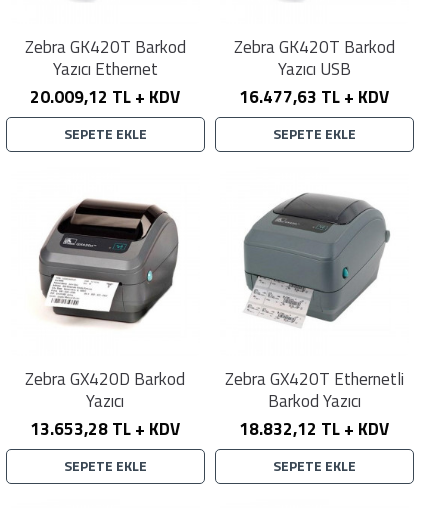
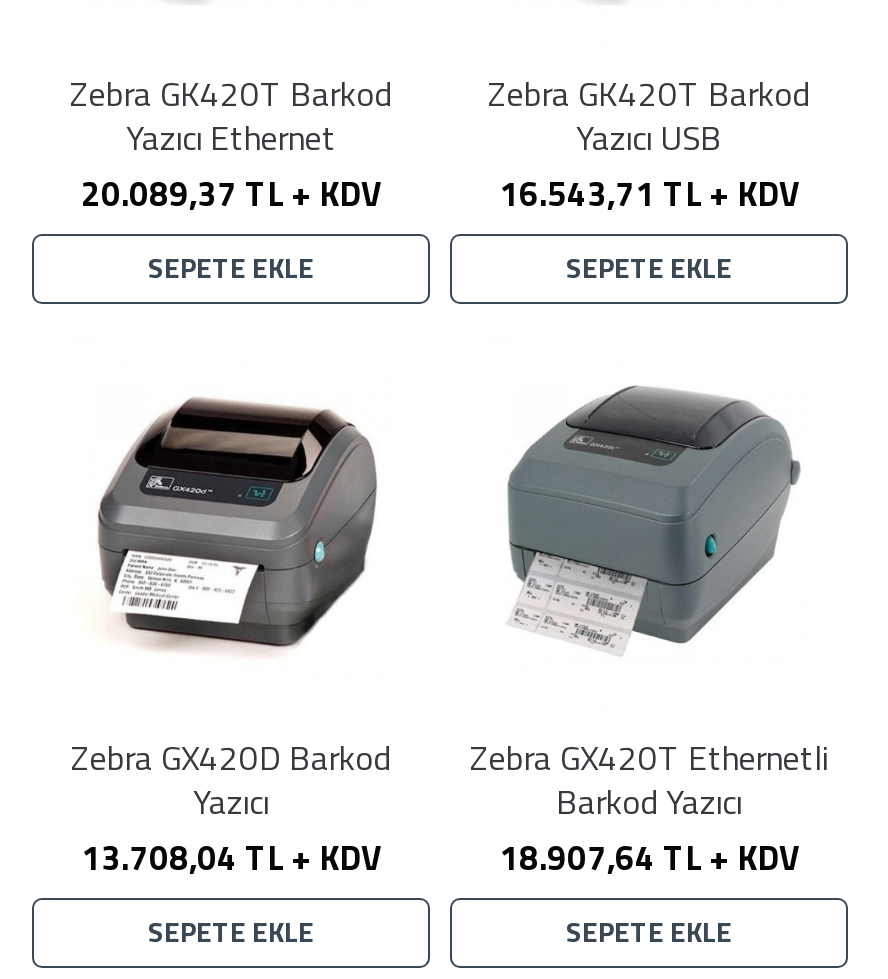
[30,84,180,110] 20.009,12 TL + KDV -> [81,168,381,220] 20.089,37 TL + KDV
[239,84,389,110] 16.477,63 TL + KDV -> [499,168,799,220] 16.543,71 TL + KDV
[30,416,180,442] 13.653,28 TL + KDV -> [81,832,381,884] 13.708,04 TL + KDV
[239,416,389,442] 18.832,12 TL + KDV -> [499,832,799,884] 18.907,64 TL + KDV

